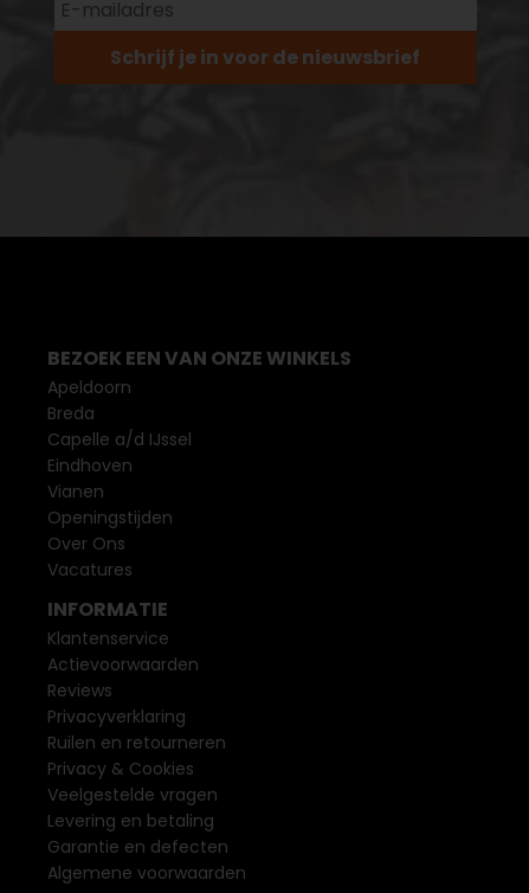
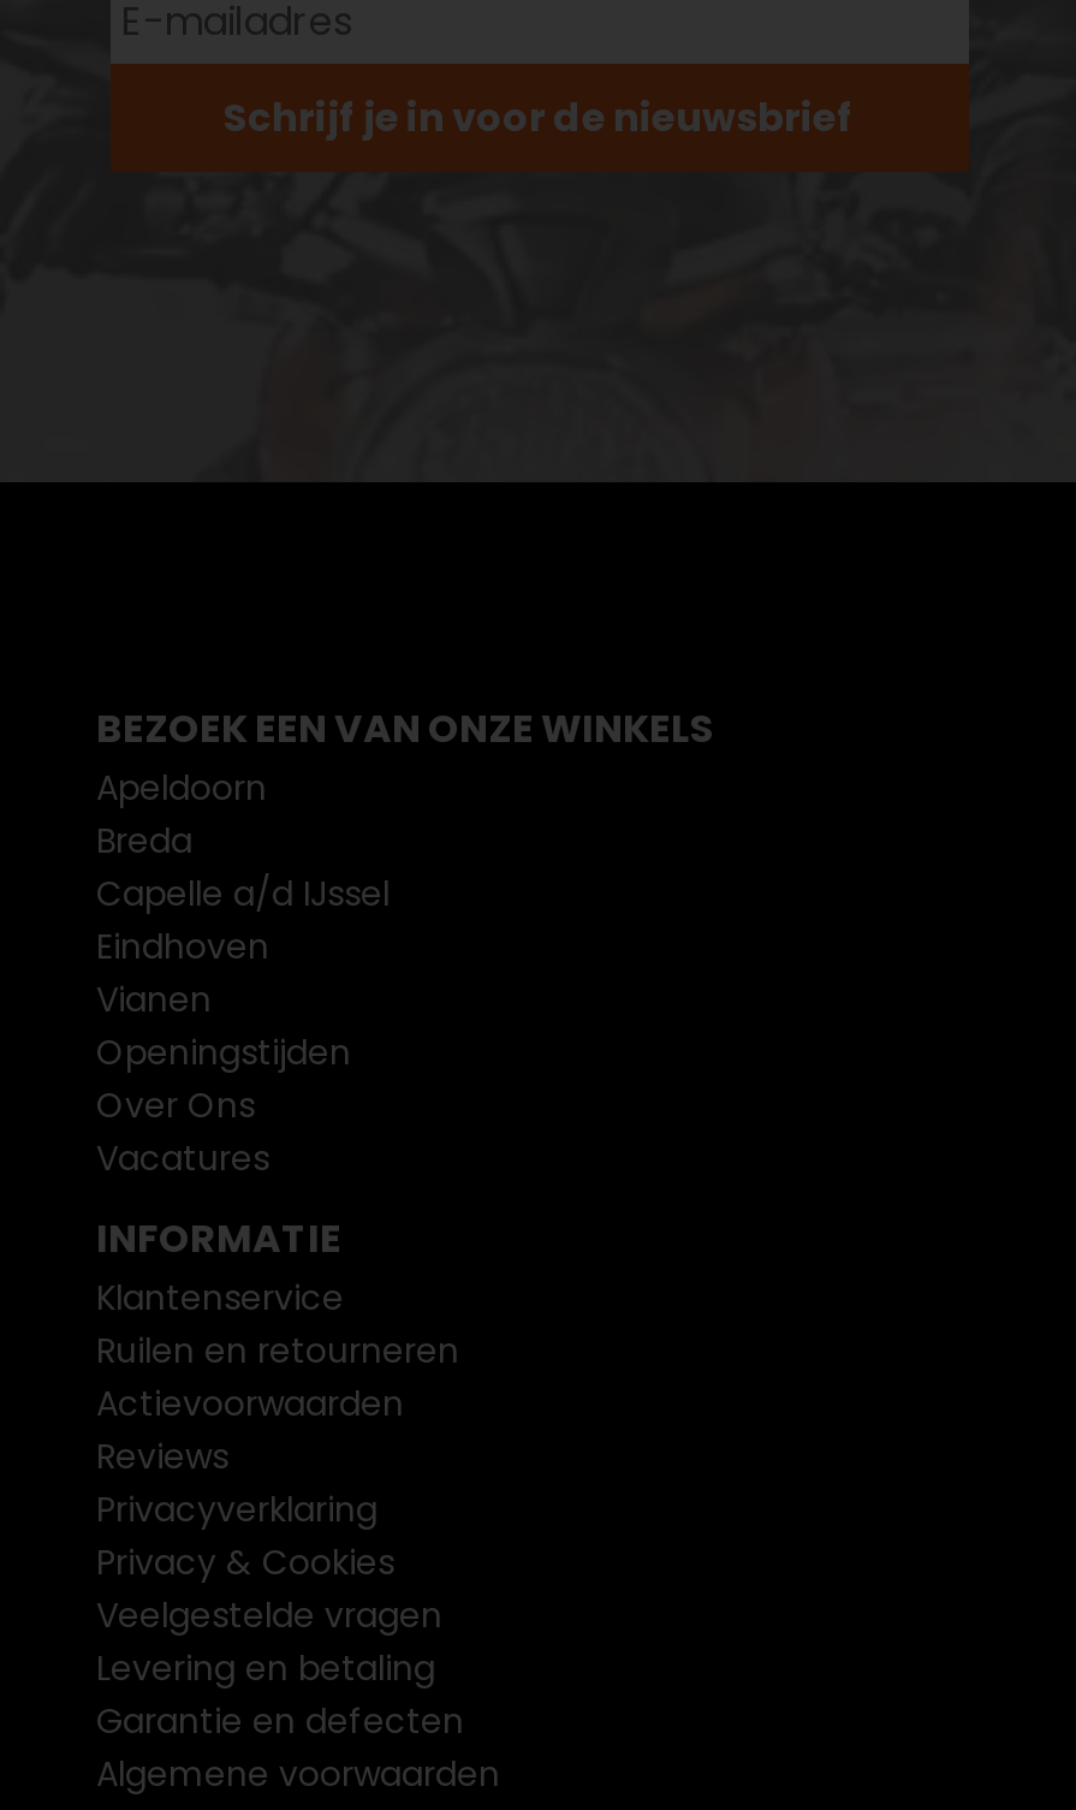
moved [47,653,199,728] -> [96,1379,404,1533]: Actievoorwaarden | Reviews | Privacyverklaring
moved [47,731,226,754] -> [96,1327,459,1375]: Ruilen en retourneren

